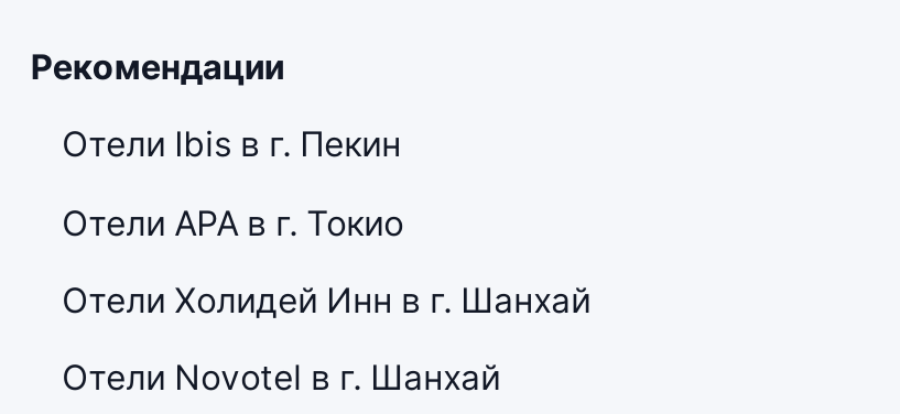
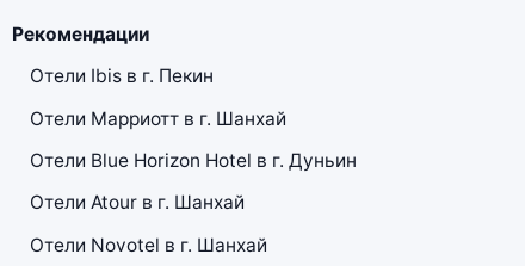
[62,202,591,322] Отели APA в г. Токио | Отели Холидей Инн в г. Шанхай -> [29,107,356,214] Отели Марриотт в г. Шанхай | Отели Blue Horizon Hotel в г. Дуньин | Отели Atour в г. Шанхай

